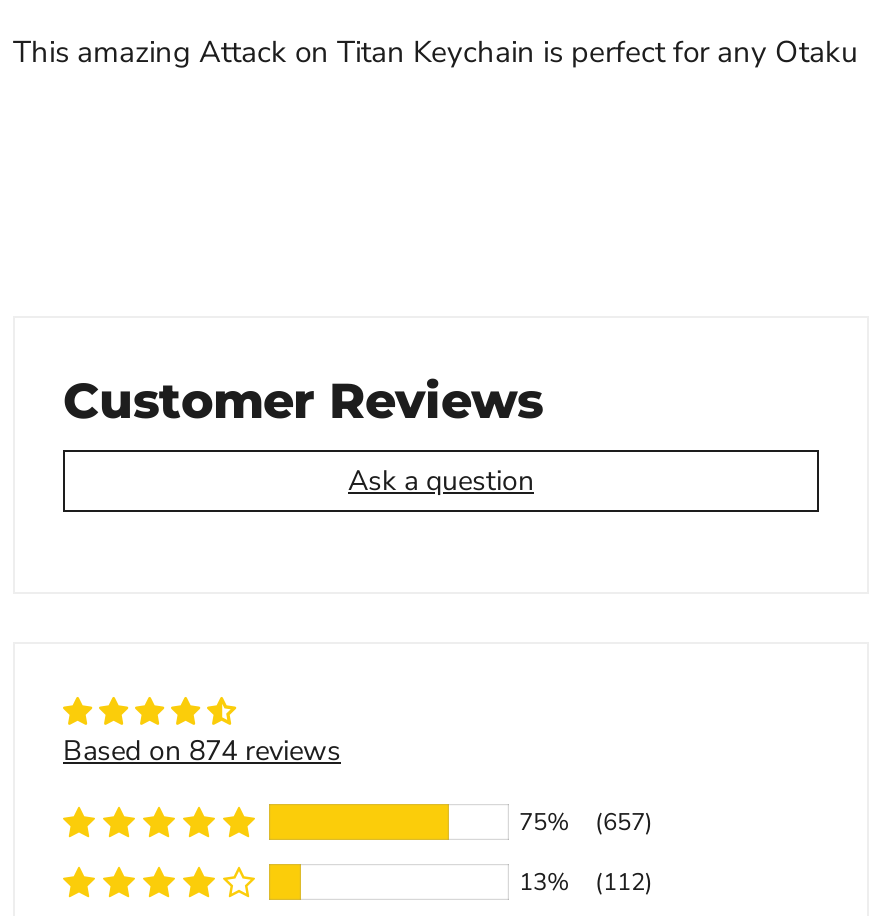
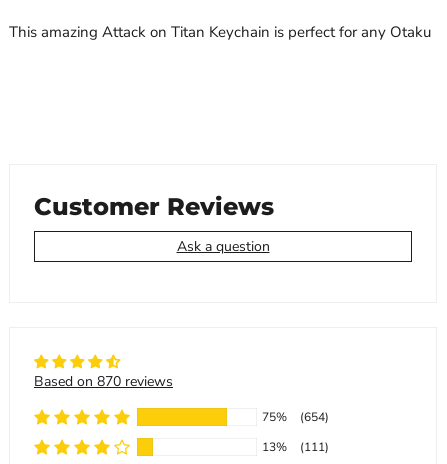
[63,732,341,770] Based on 874 reviews -> [34,372,173,391] Based on 870 reviews
[519,806,653,838] 75% (657) -> [262,409,329,425] 75% (654)
[519,866,653,898] 13% (112) -> [262,439,329,455] 13% (111)

